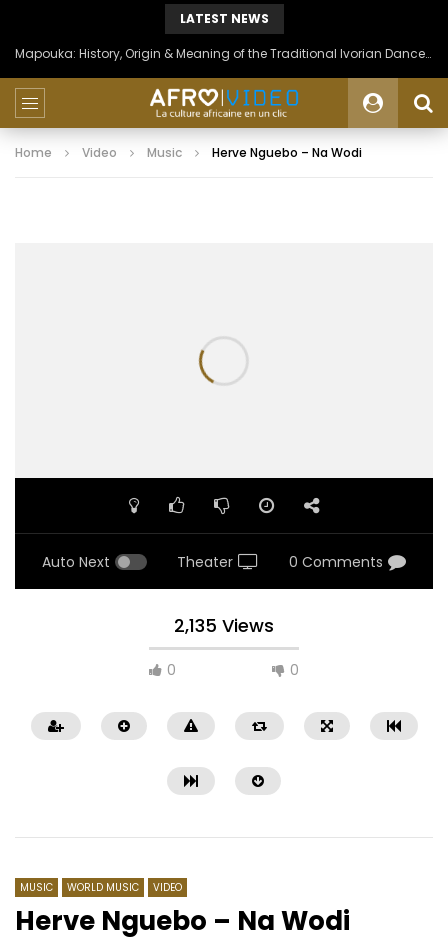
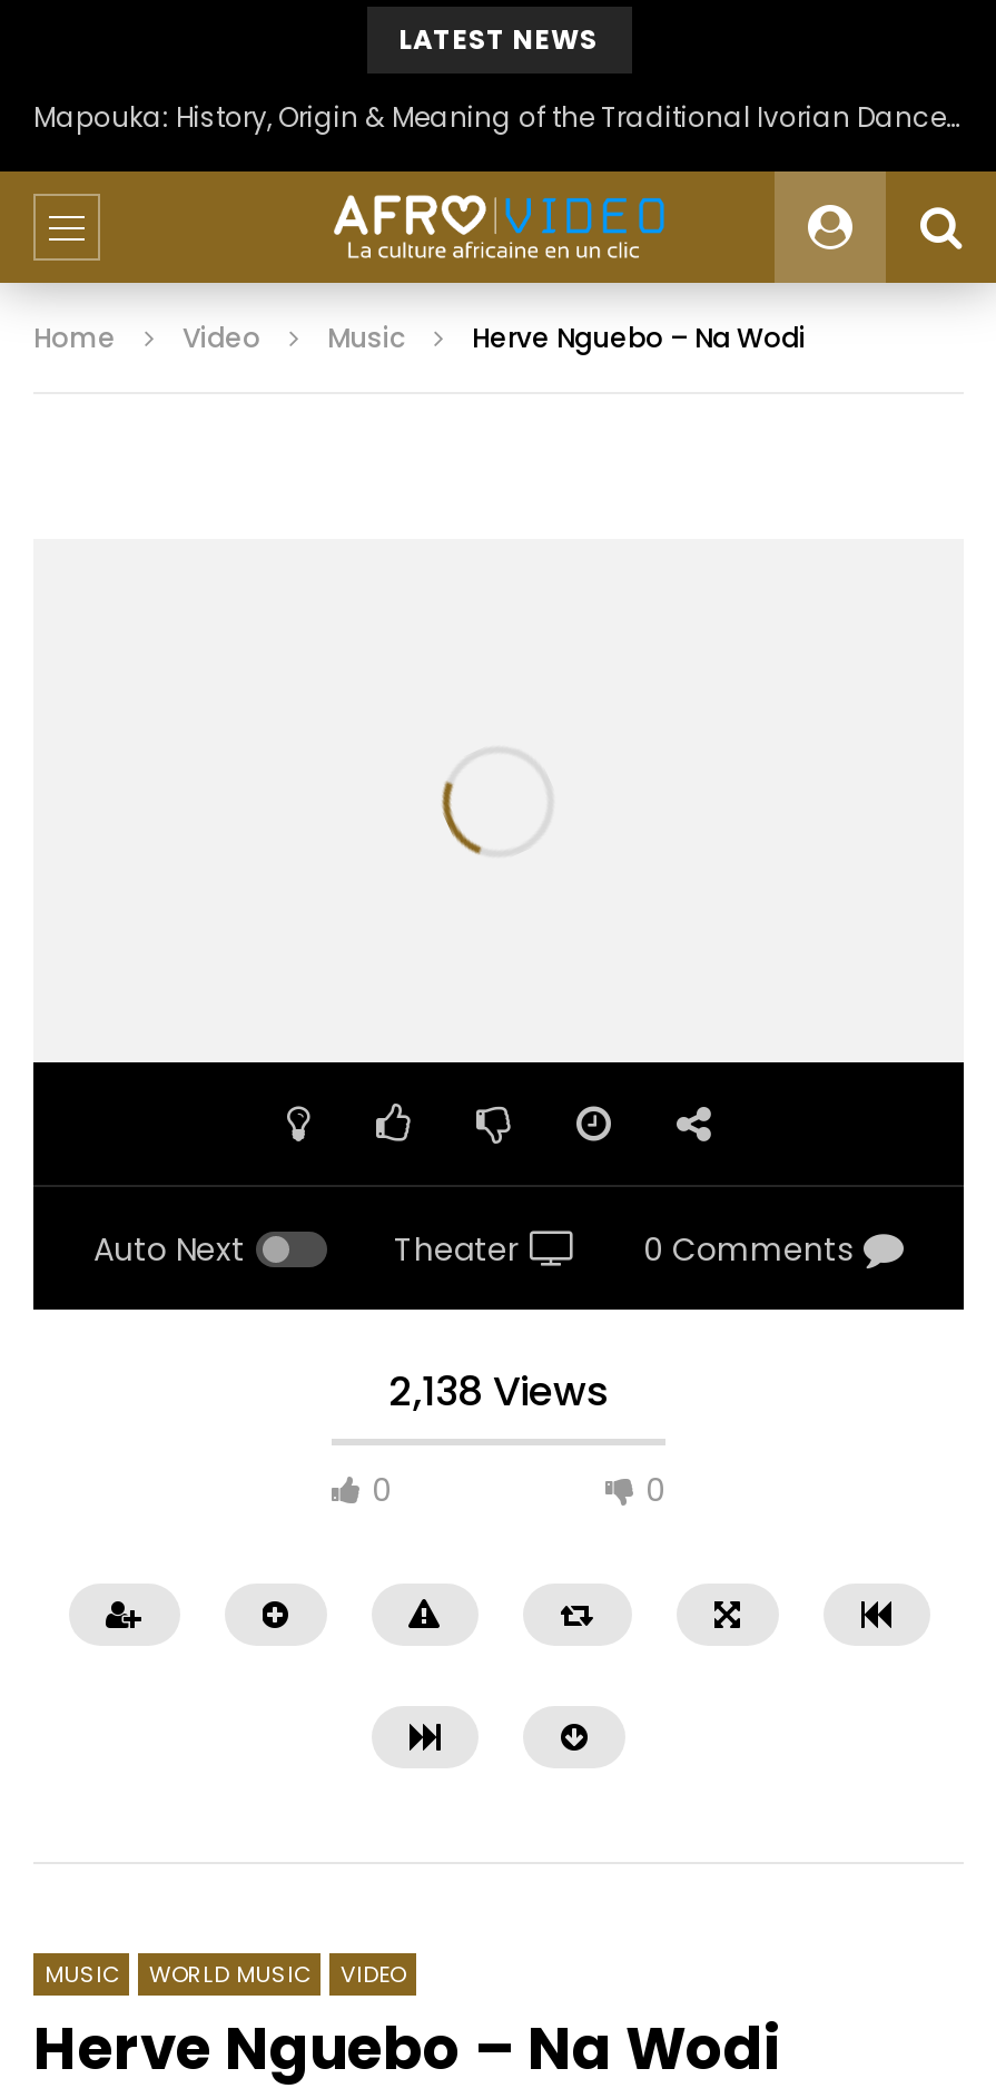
[174,613,274,638] 2,135 Views -> [388,1363,609,1419] 2,138 Views

